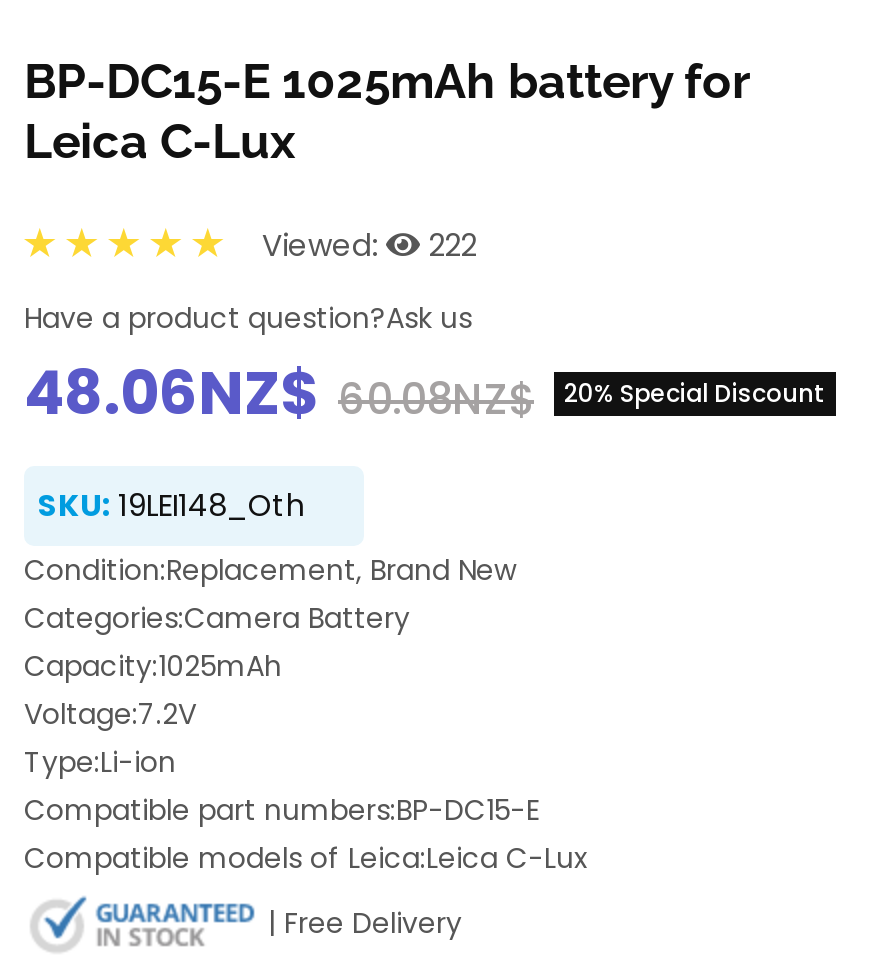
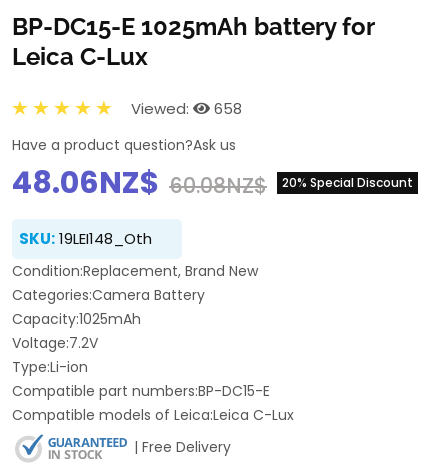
[262,224,476,266] Viewed: 222 -> [131,98,242,119] Viewed: 658

